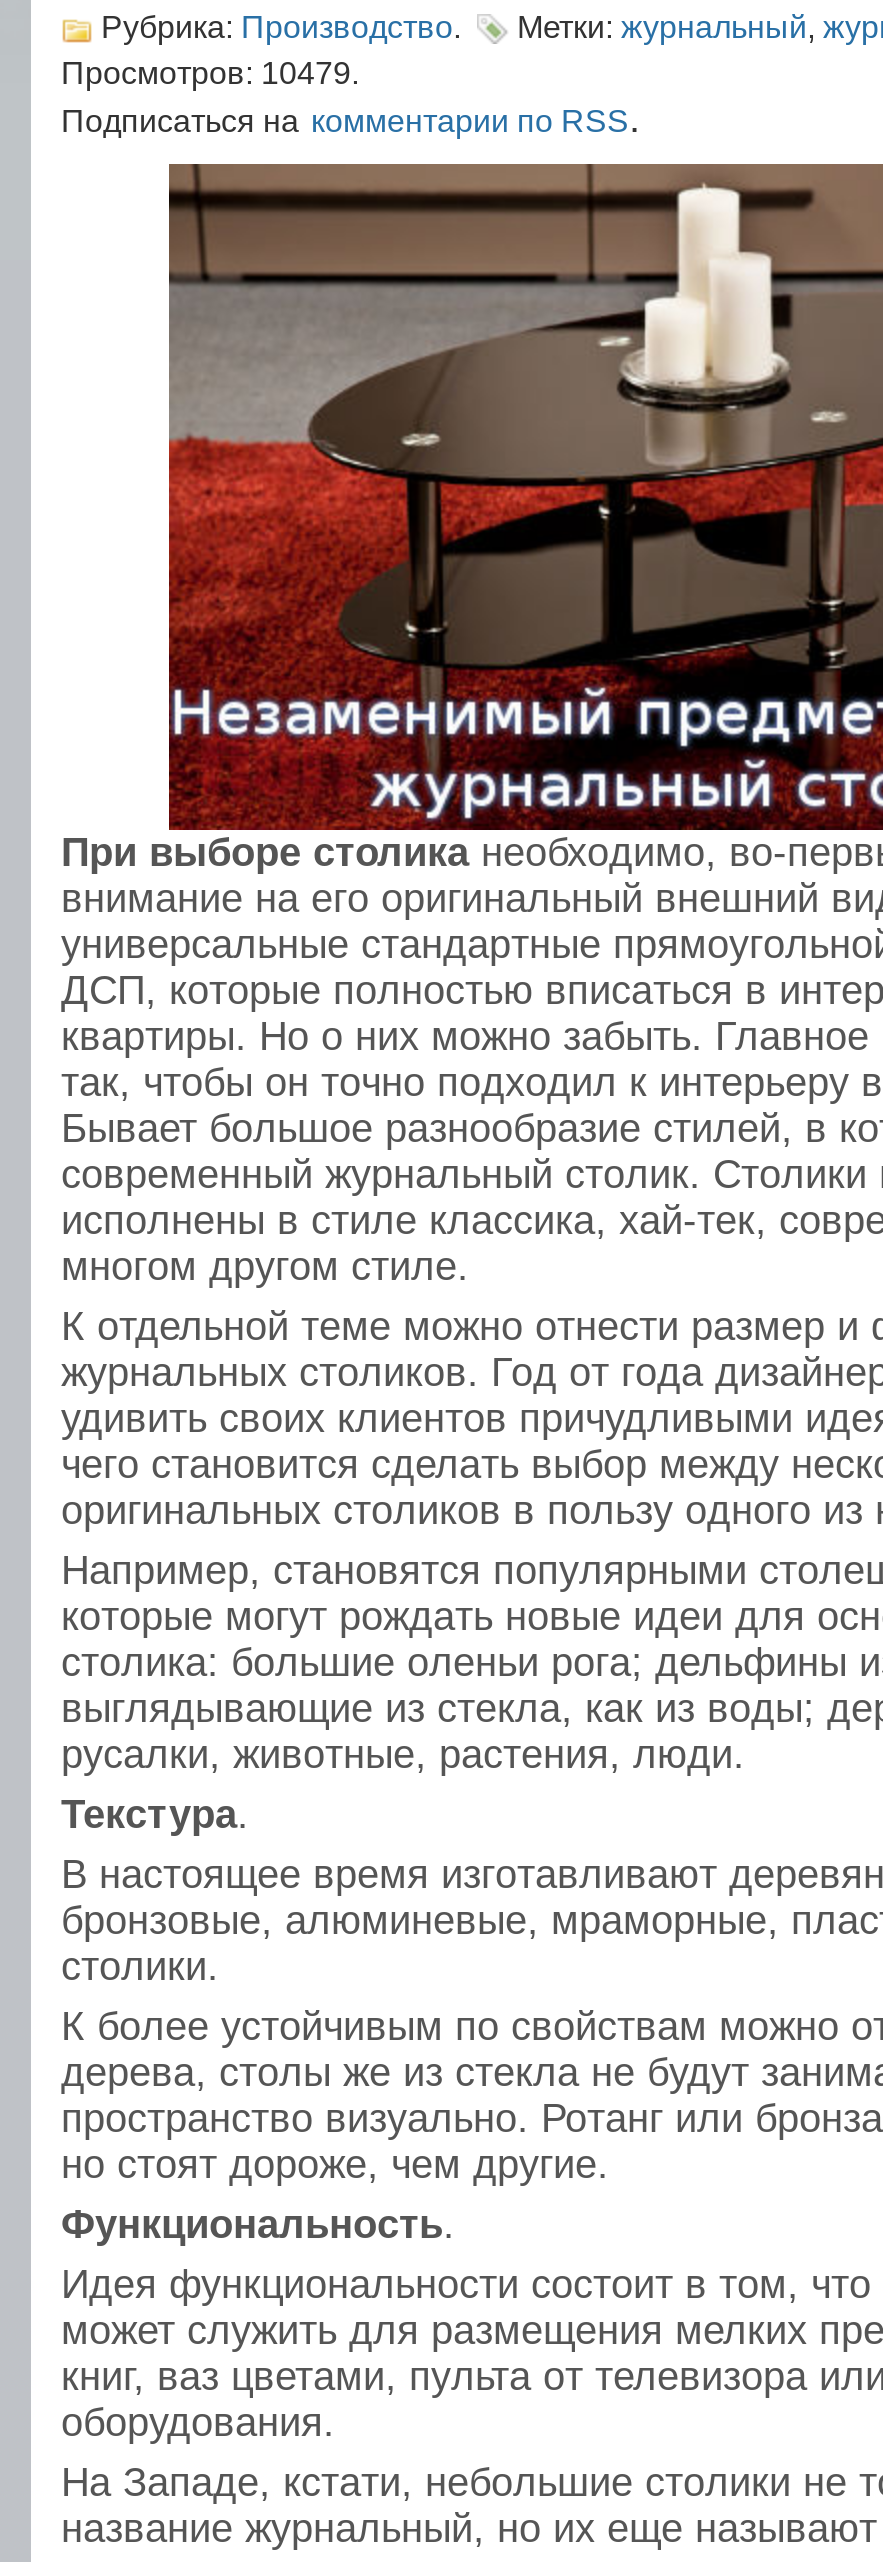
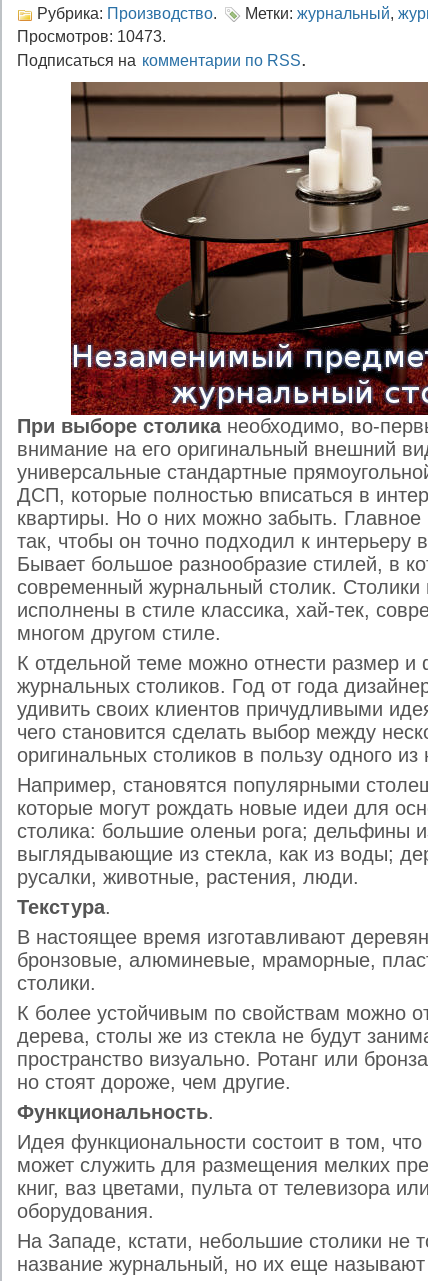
[61,54,359,90] Просмотров: 10479. -> [17,27,166,45] Просмотров: 10473.

